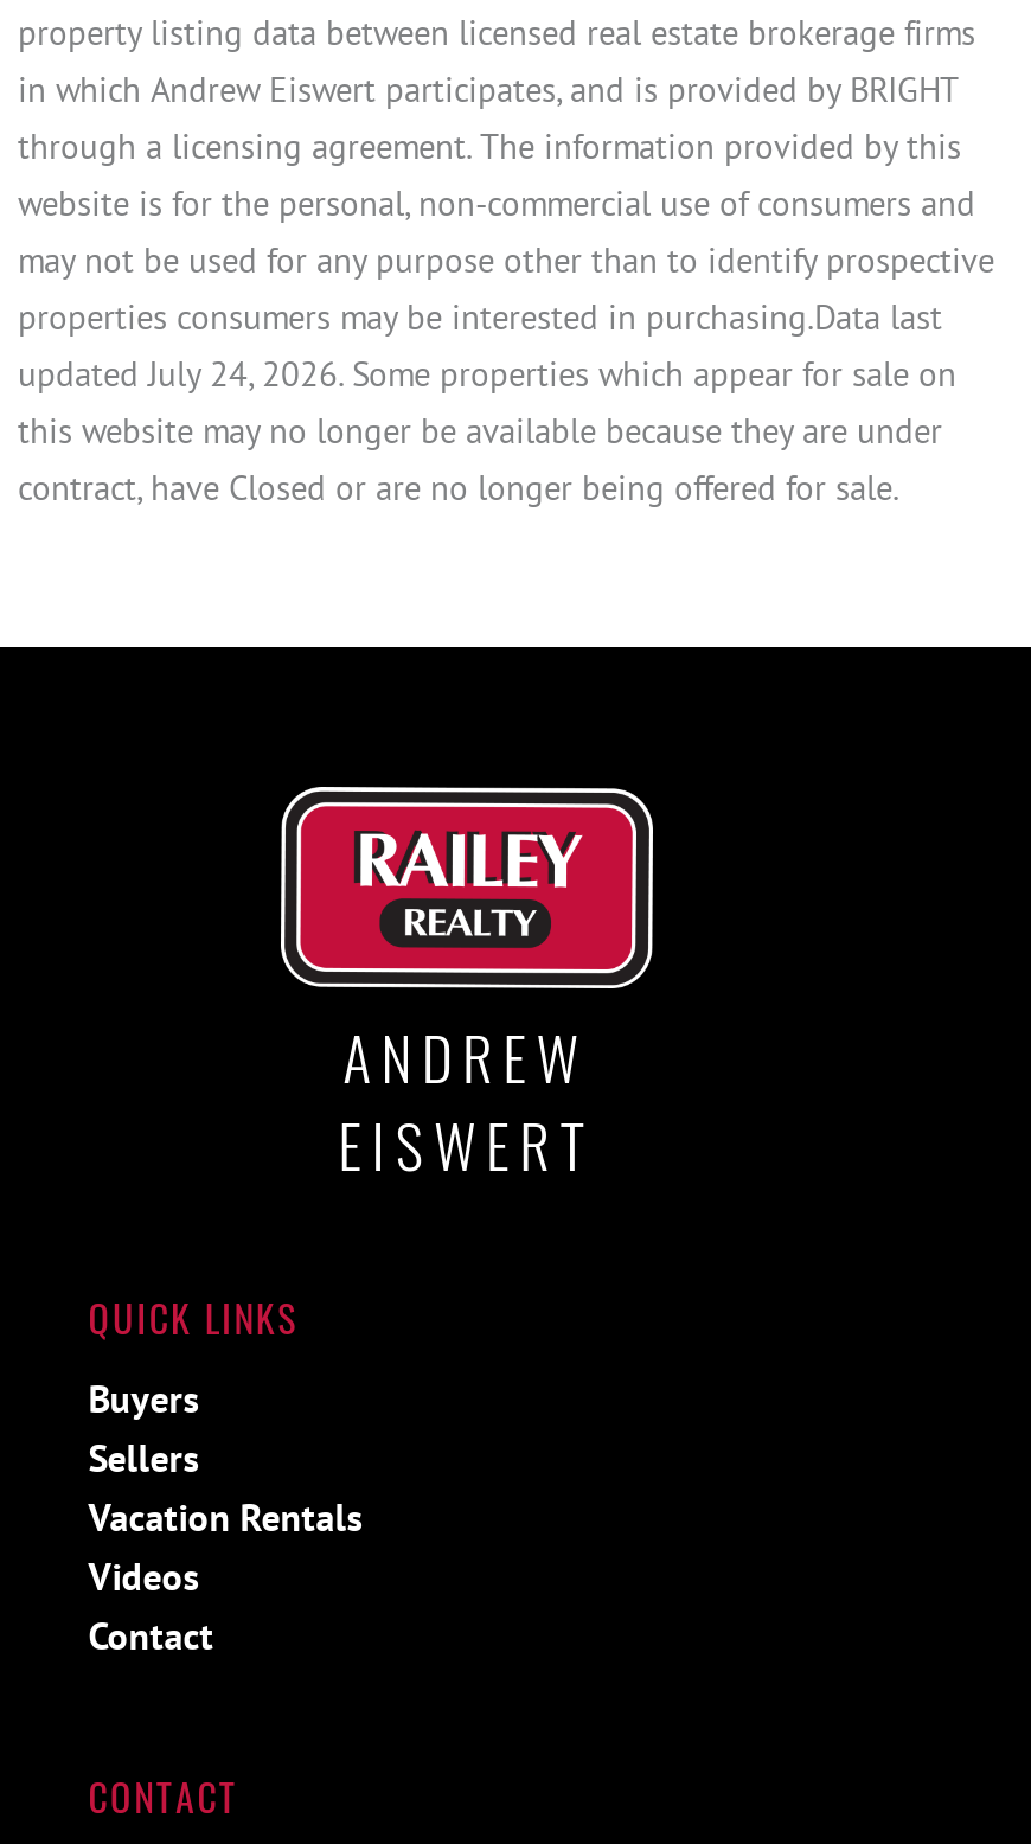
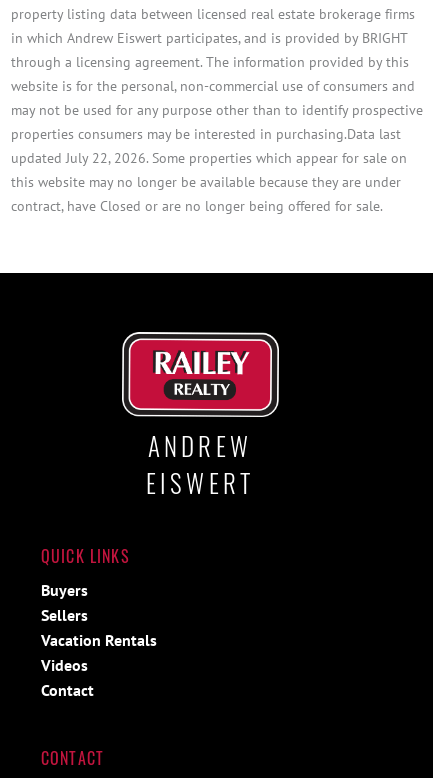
[18,350,956,395] updated July 24, 2026. Some properties which appear for sale on -> [11,148,407,167] updated July 22, 2026. Some properties which appear for sale on

